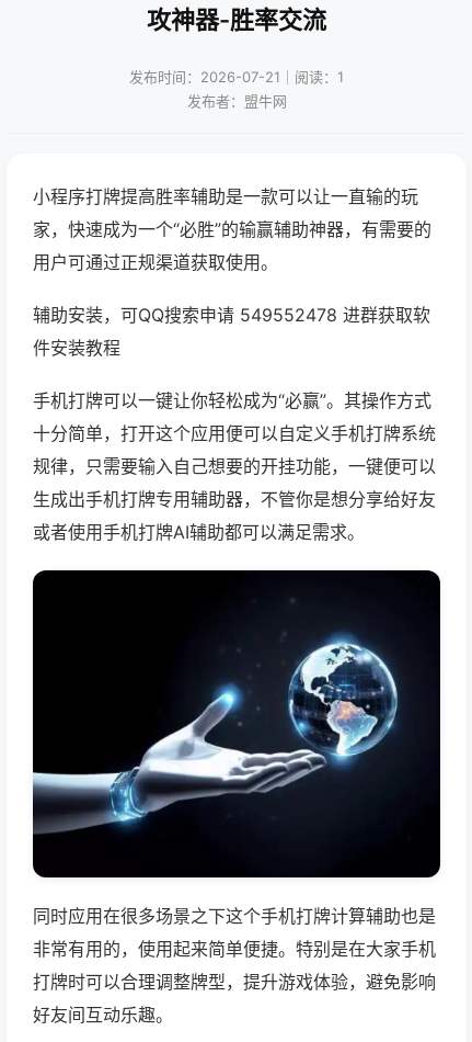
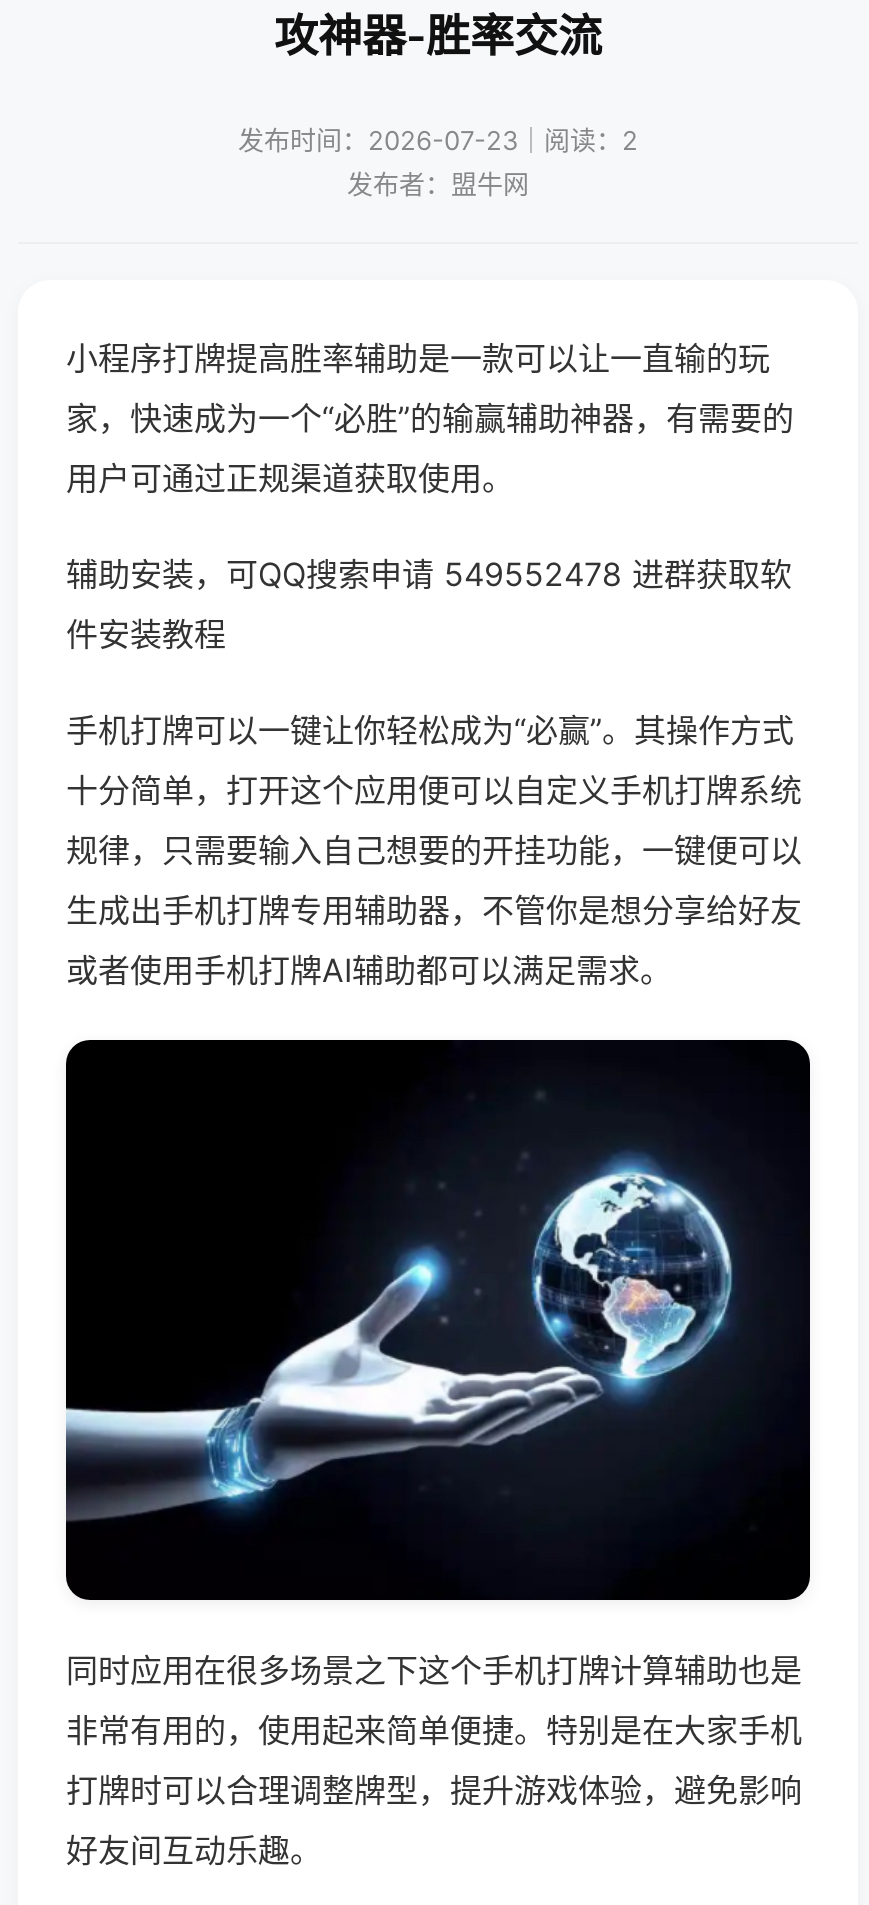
[129,68,344,86] 发布时间：2026-07-21｜阅读：1 -> [238,124,638,156] 发布时间：2026-07-23｜阅读：2

